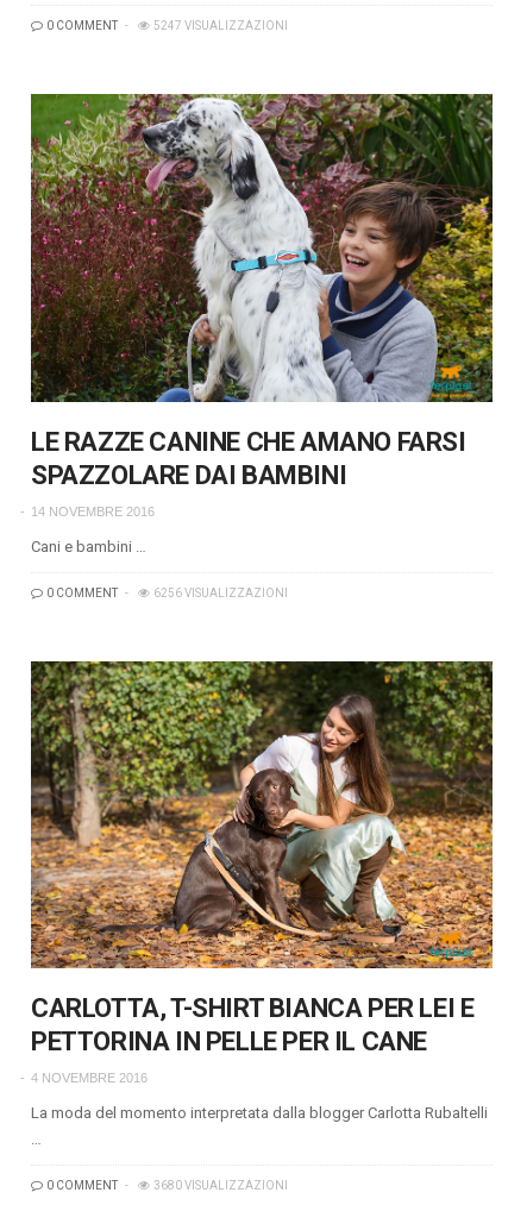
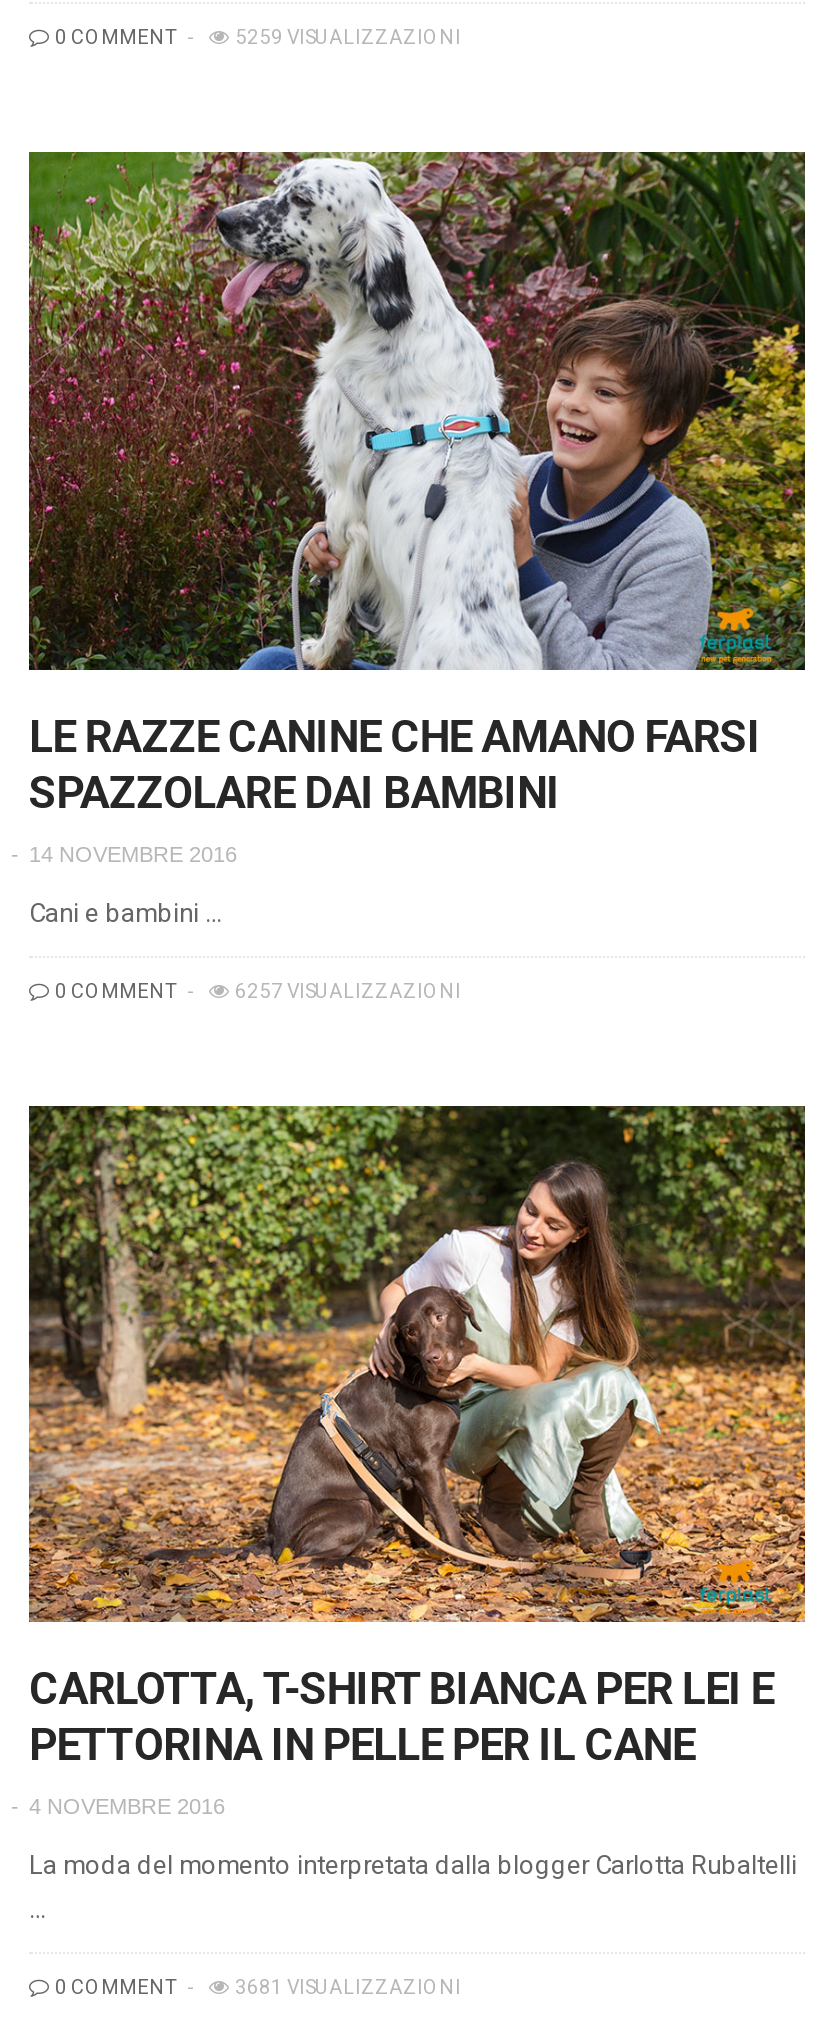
[153,19,288,32] 5247 VISUALIZZAZIONI -> [235,27,461,49] 5259 VISUALIZZAZIONI
[153,586,288,599] 6256 VISUALIZZAZIONI -> [235,980,461,1002] 6257 VISUALIZZAZIONI
[153,1179,288,1192] 3680 VISUALIZZAZIONI -> [235,1977,461,1999] 3681 VISUALIZZAZIONI

